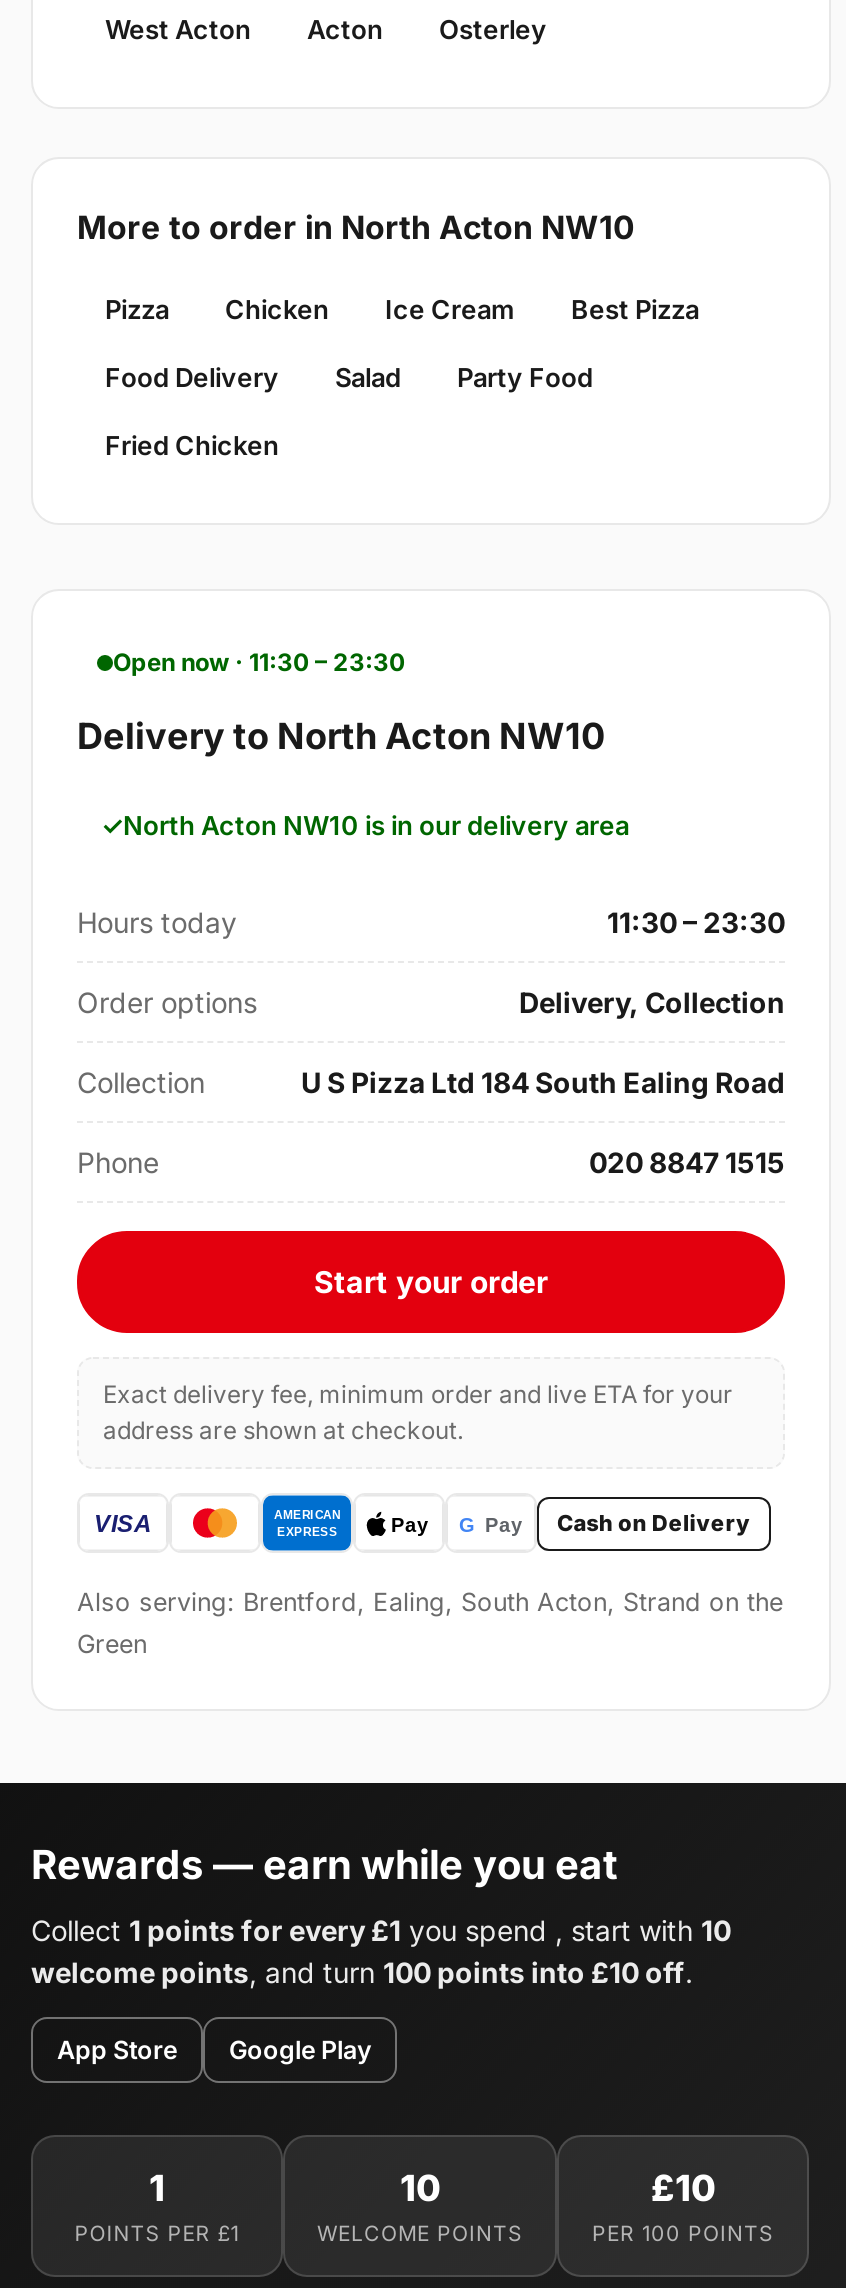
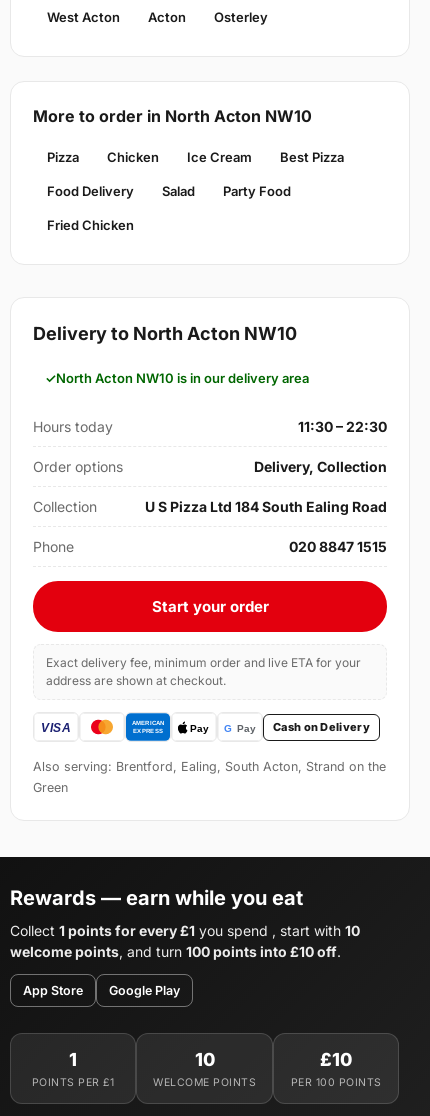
[113,648,405,678] Open now · 11:30 – 23:30 -> none
[607,906,785,940] 11:30 – 23:30 -> [298,418,387,435] 11:30 – 22:30

